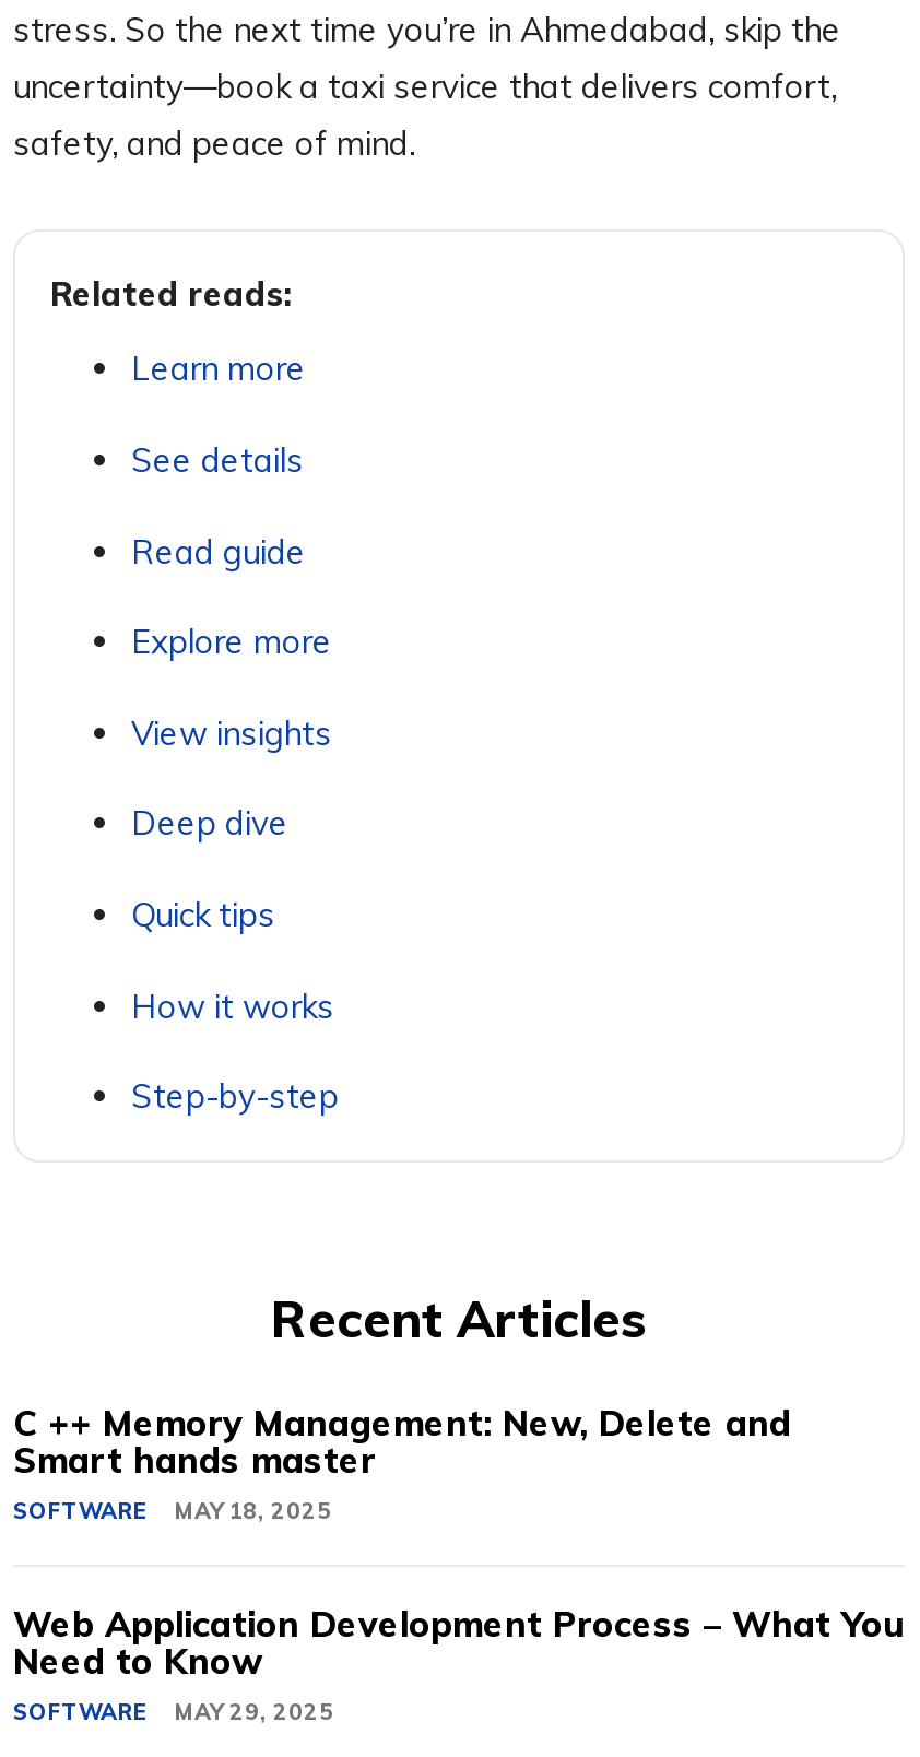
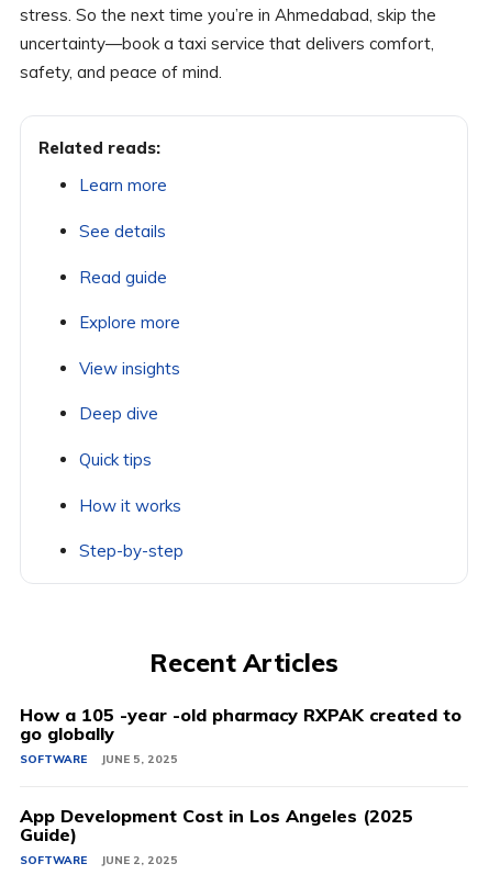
[13,1401,791,1482] C ++ Memory Management: New, Delete and | Smart hands master -> [20,704,462,744] How a 105 -year -old pharmacy RXPAK created to | go globally
[13,1497,332,1526] SOFTWARE MAY 18, 2025 -> [20,752,178,766] SOFTWARE JUNE 5, 2025
[13,1602,905,1683] Web Application Development Process – What You | Need to Know -> [20,805,413,845] App Development Cost in Los Angeles (2025 | Guide)
[13,1698,334,1727] SOFTWARE MAY 29, 2025 -> [20,853,178,867] SOFTWARE JUNE 2, 2025

